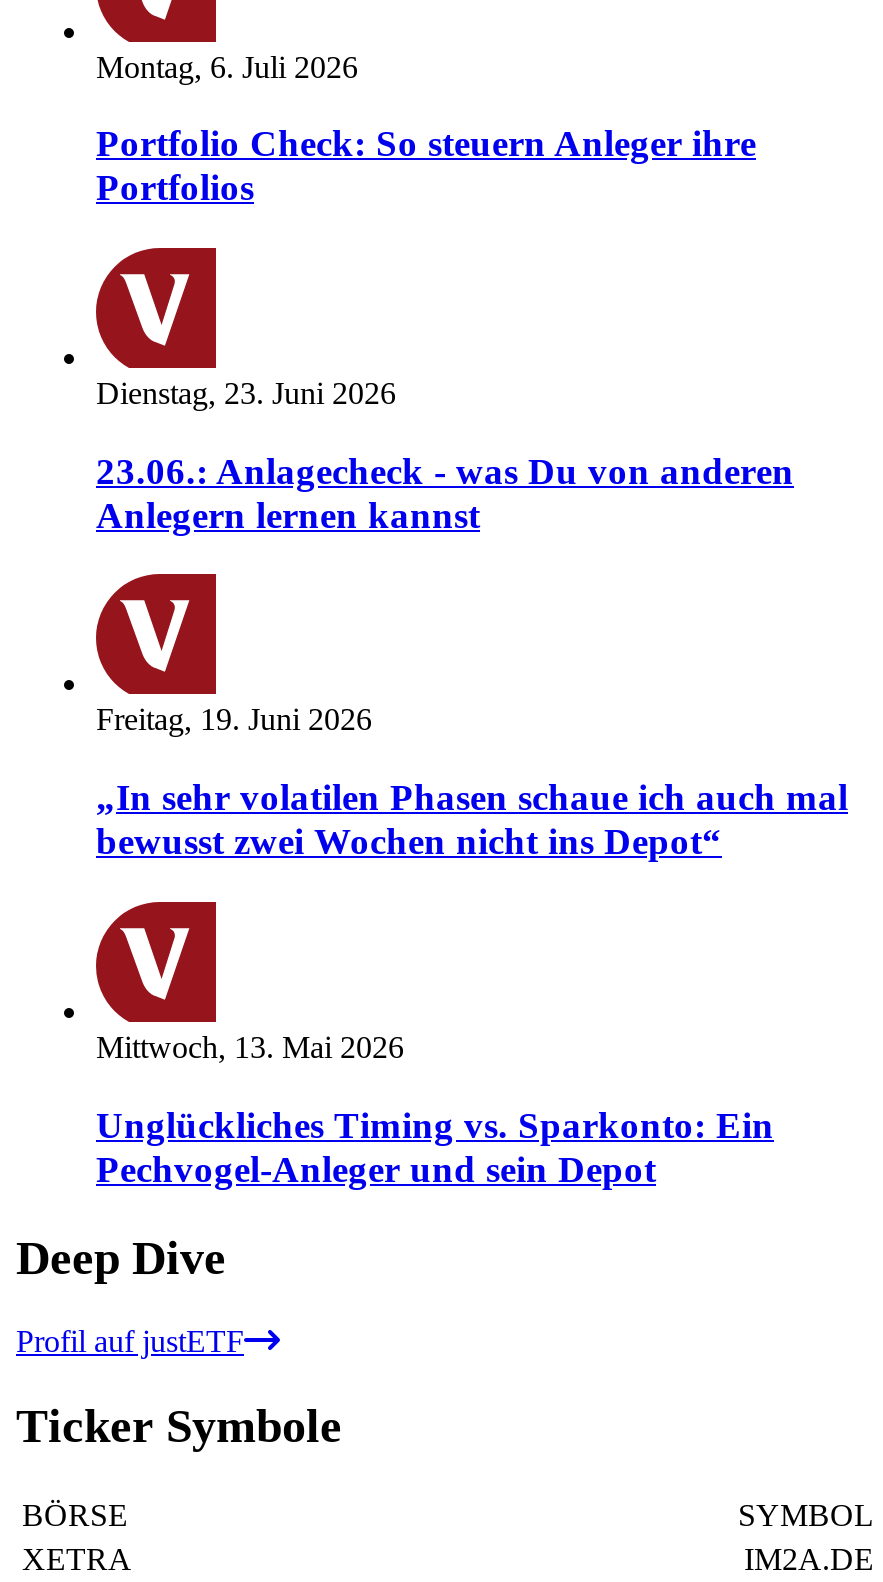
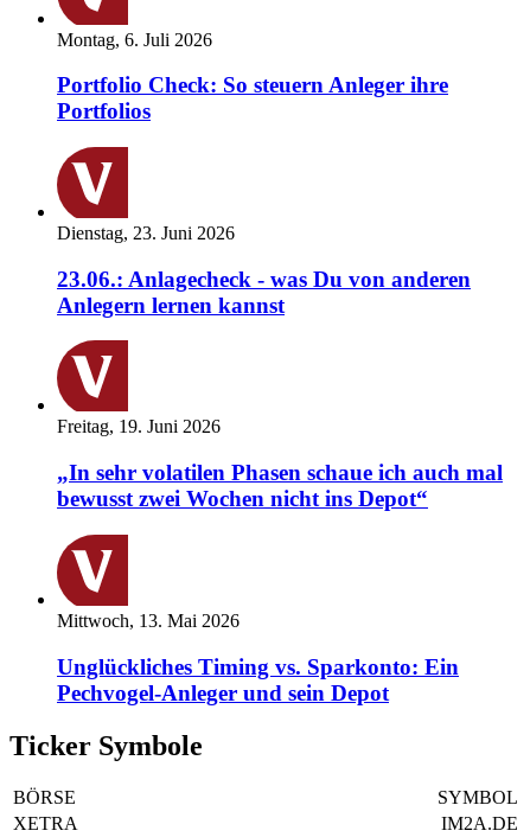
[16,1231,244,1359] Deep Dive | Profil auf justETF -> none

